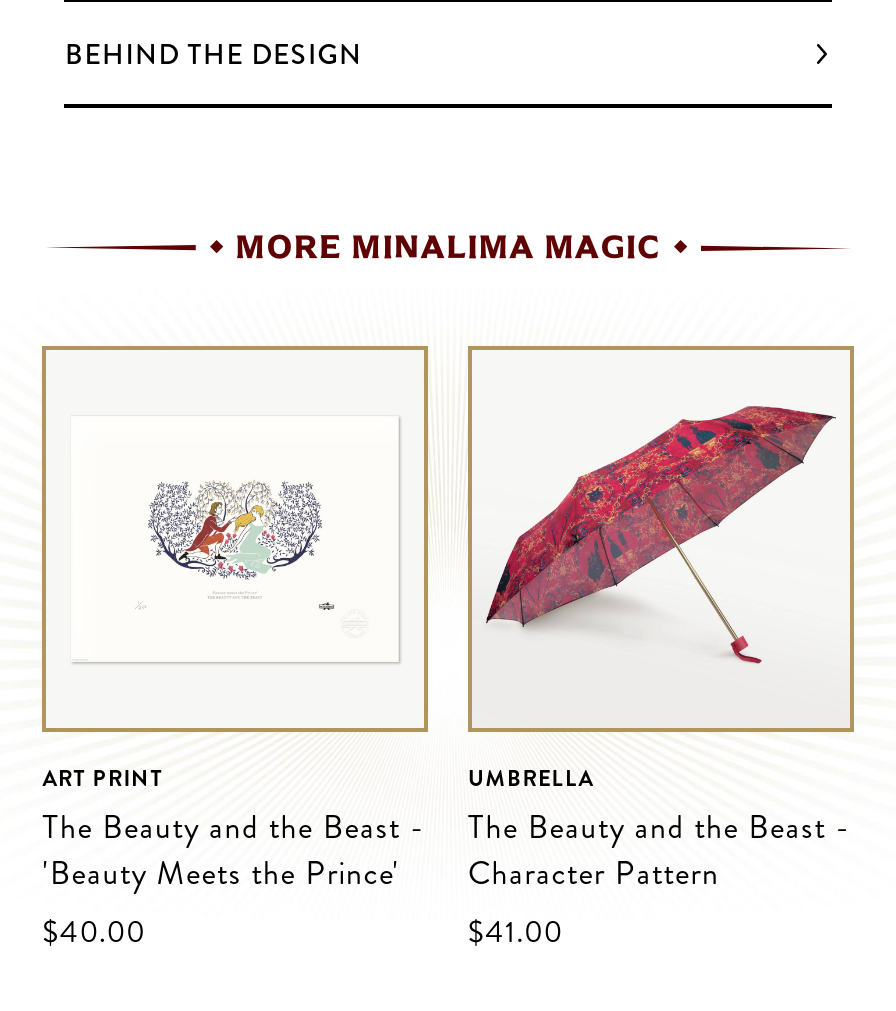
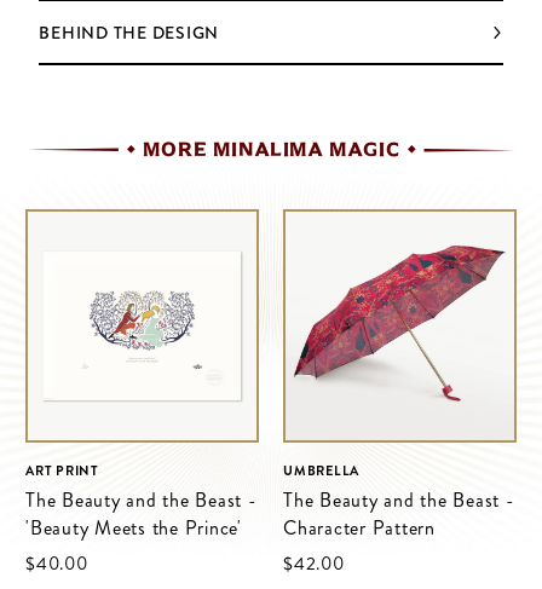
[468,911,563,955] $‌41.00 -> [283,551,344,577] $‌42.00

